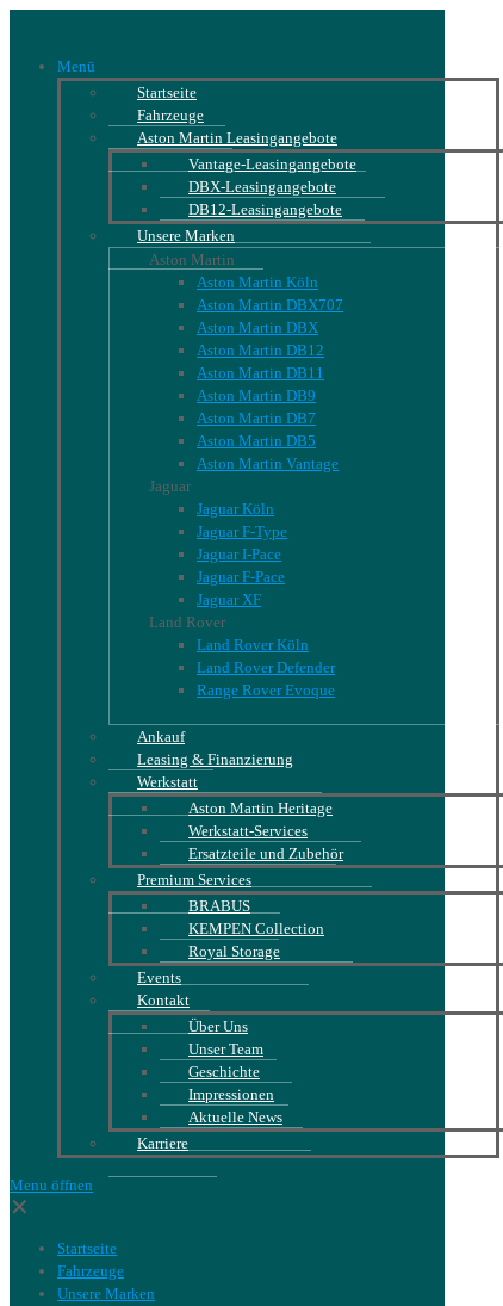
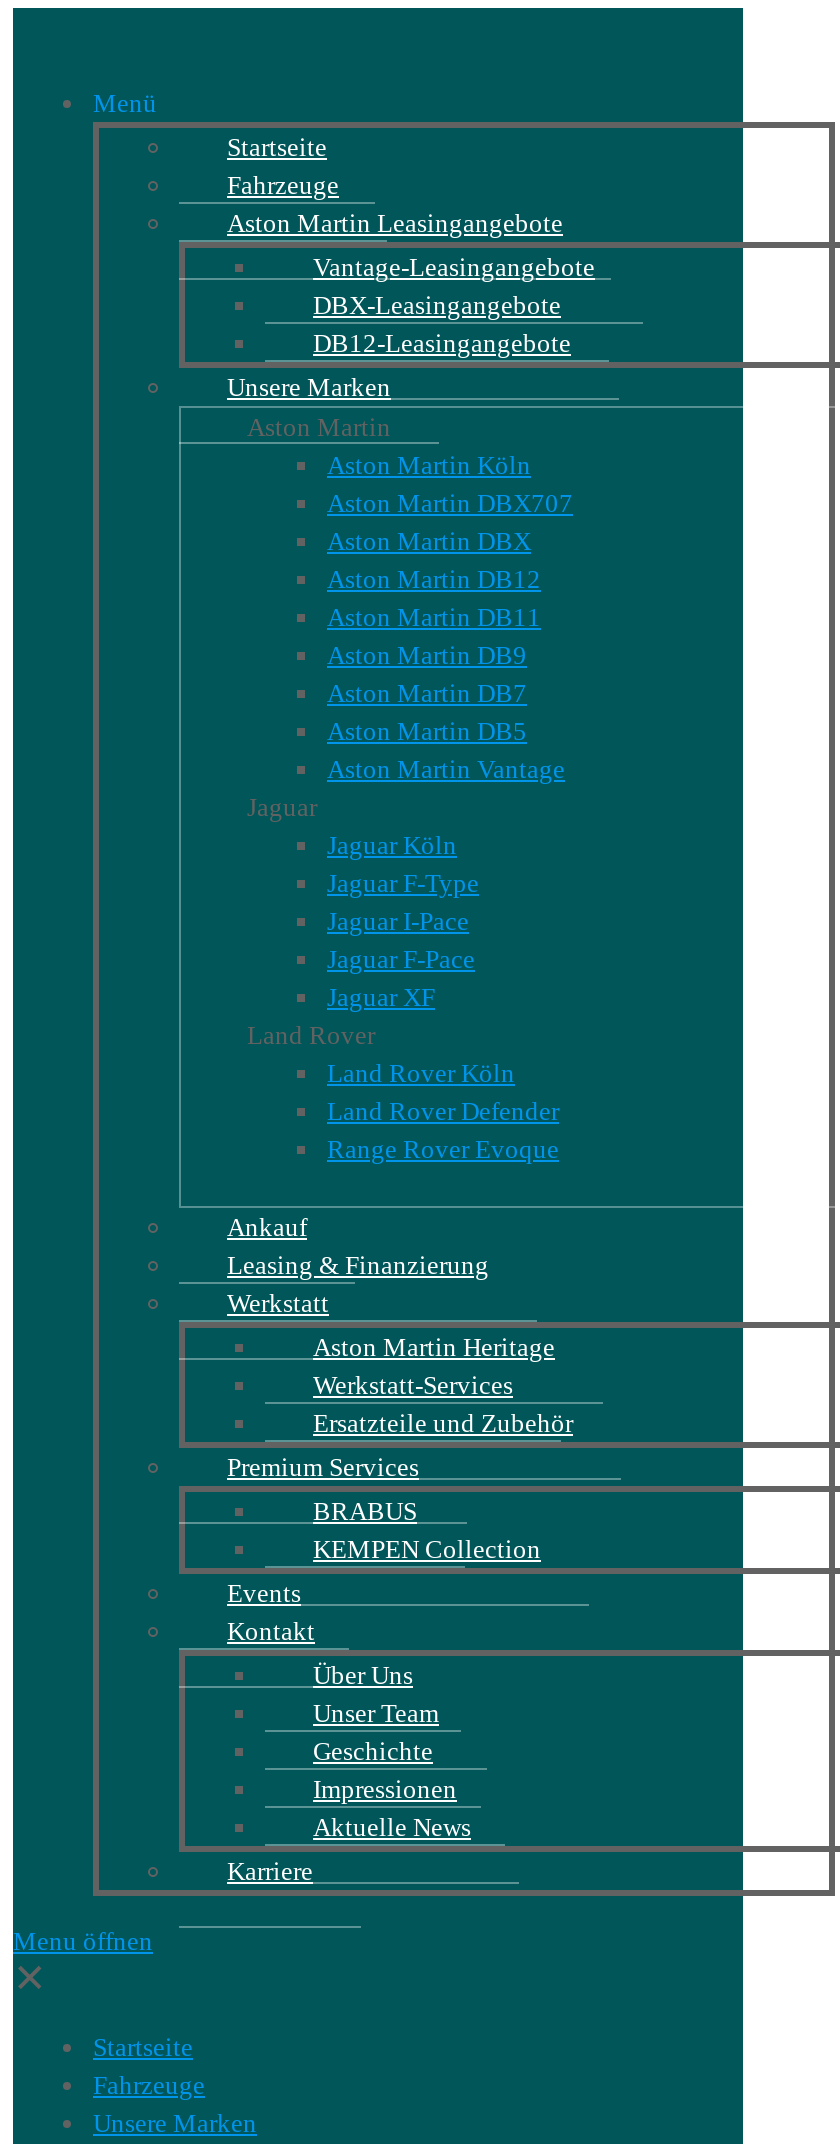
[188,942,280,960] Royal Storage -> none

